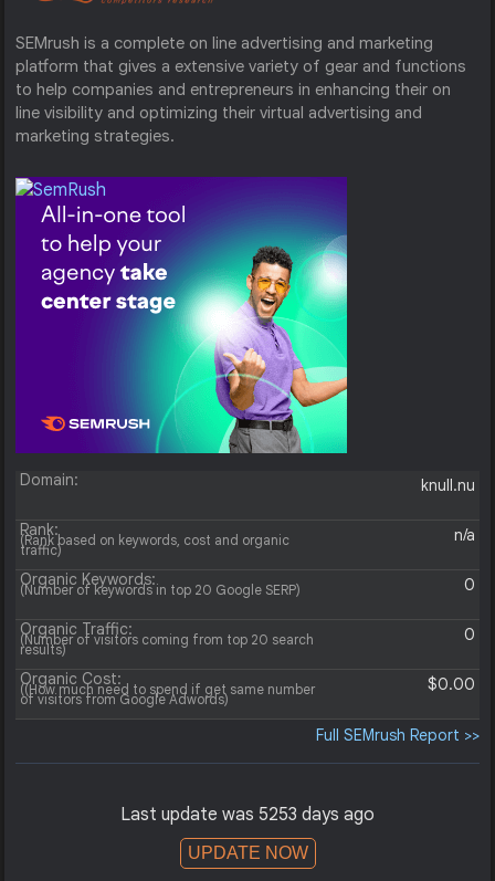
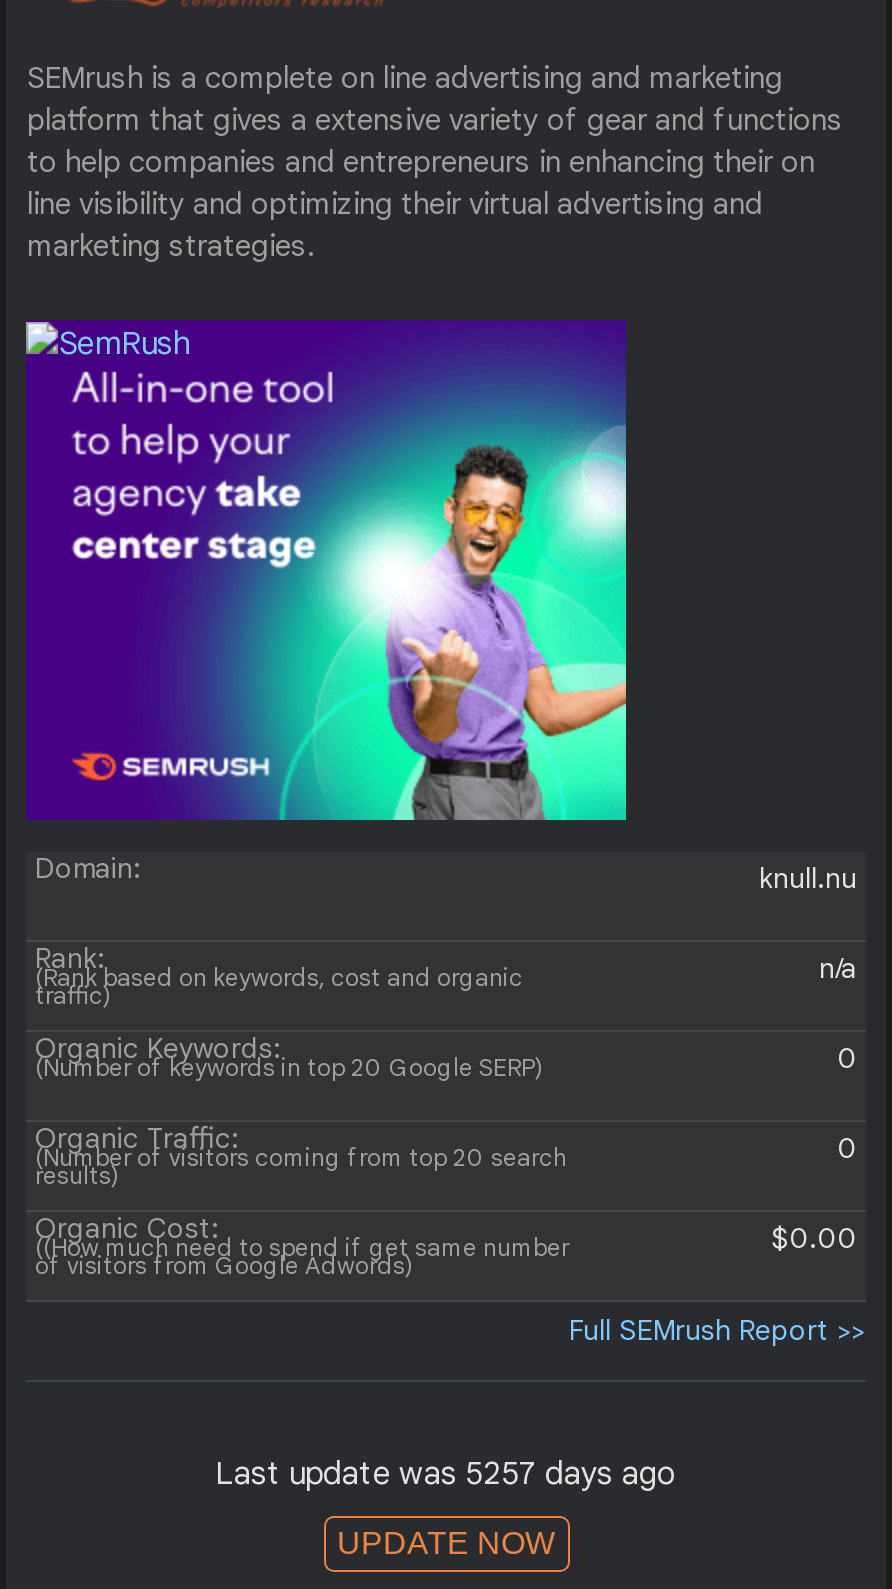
[120,804,375,826] Last update was 5253 days ago -> [215,1454,677,1494] Last update was 5257 days ago

